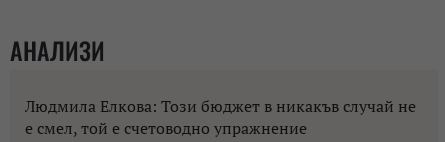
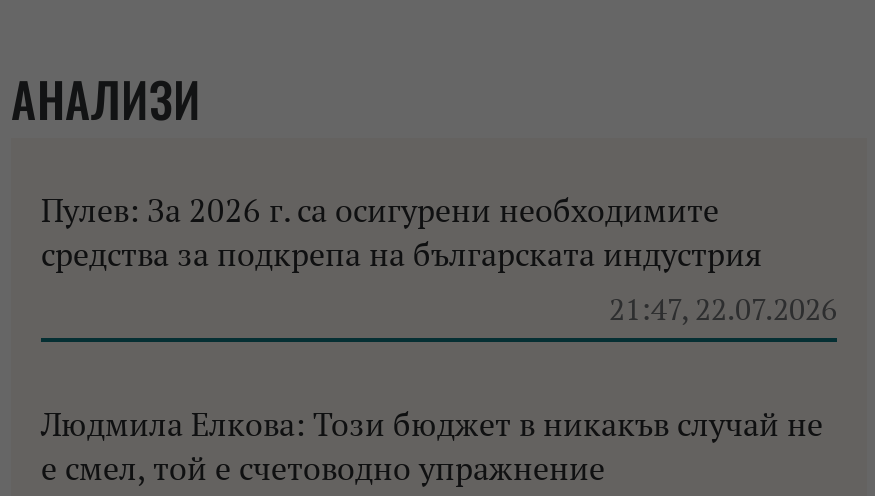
none -> [41,188,837,328] Пулев: За 2026 г. са осигурени необходимите | средства за подкрепа на българската индустрия | 21:47, 22.07.2026

